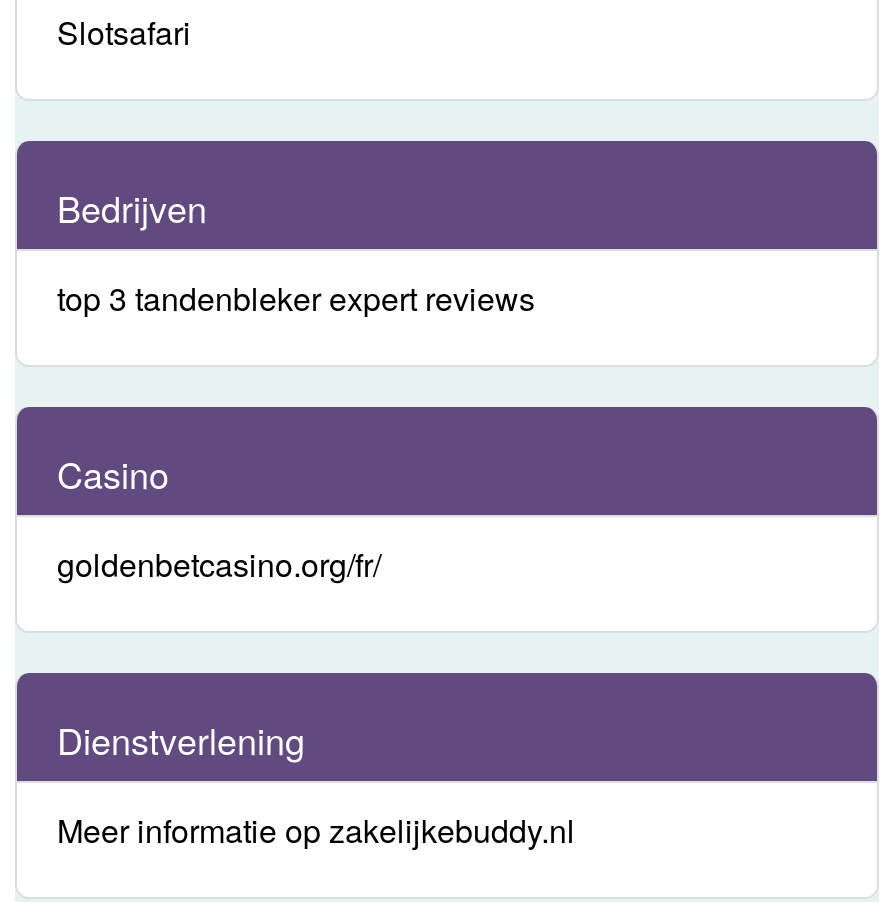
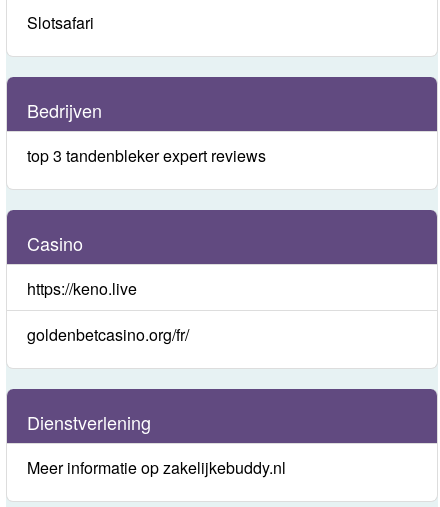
none -> [27,277,137,300] https://keno.live

